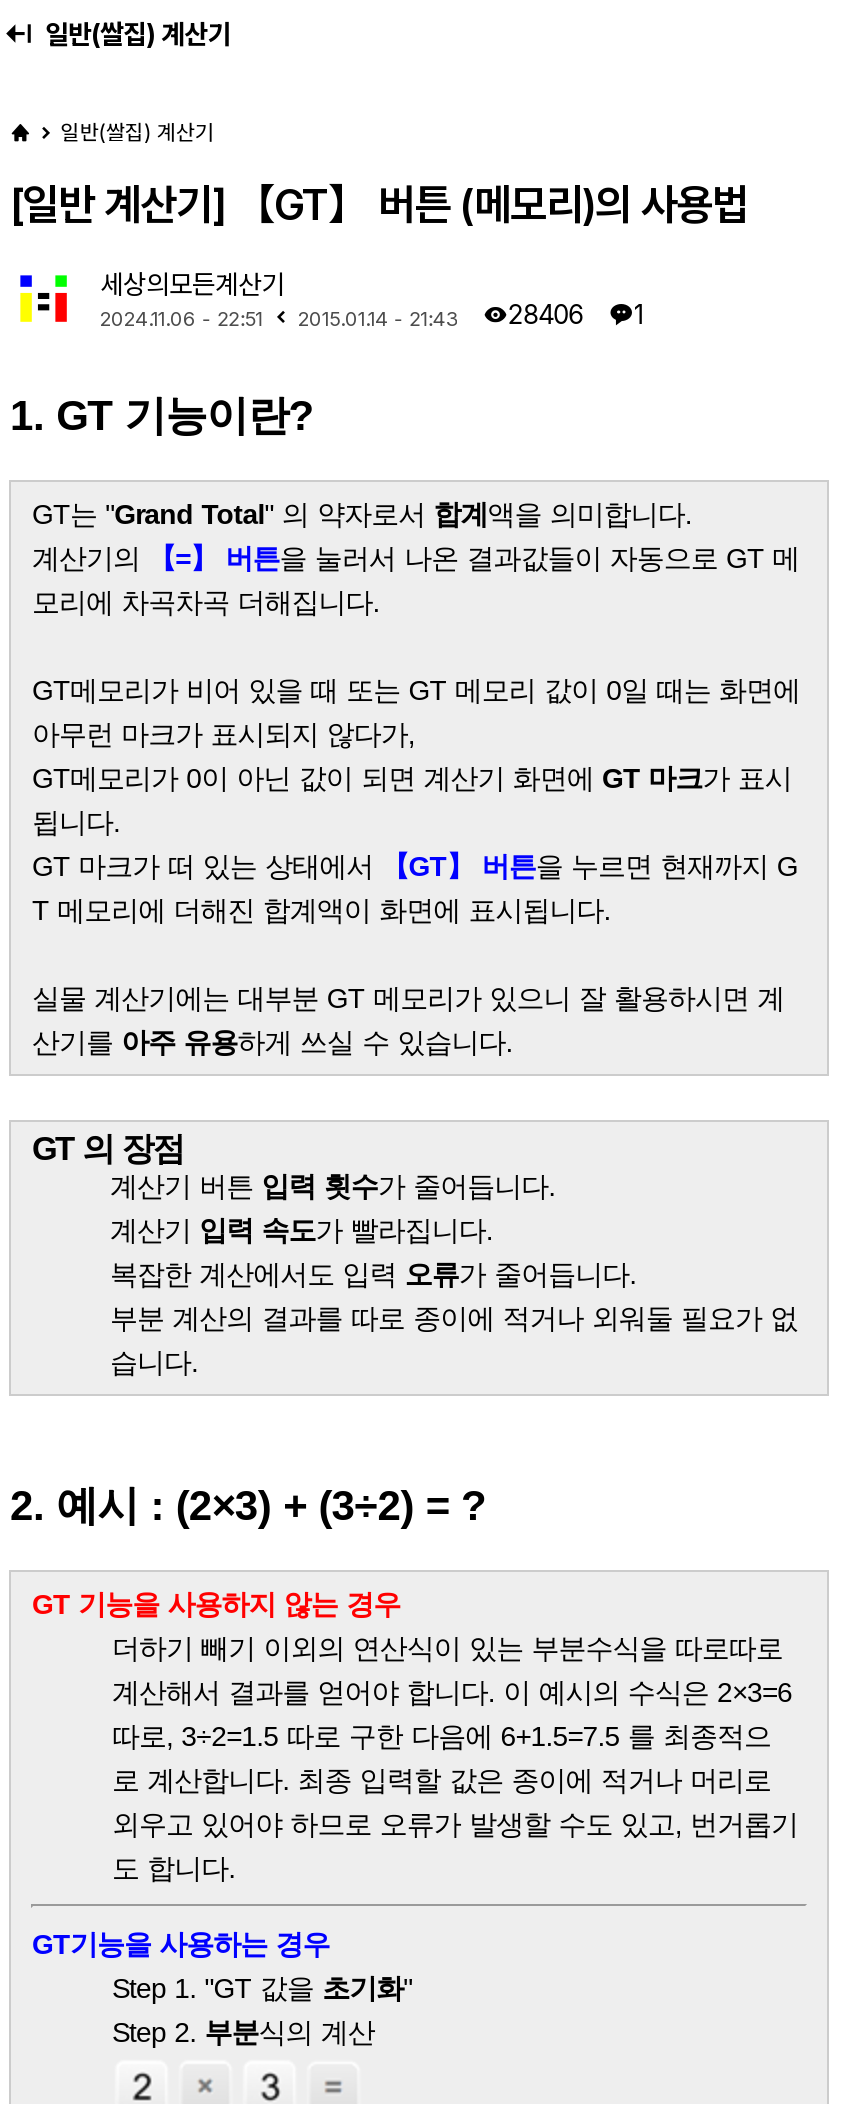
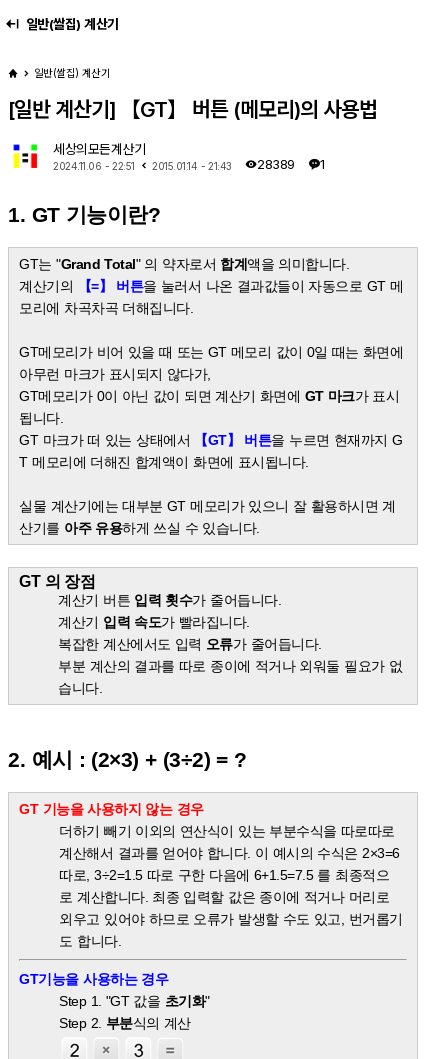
[507,297,643,329] 28406 1 -> [257,155,325,171] 28389 1

